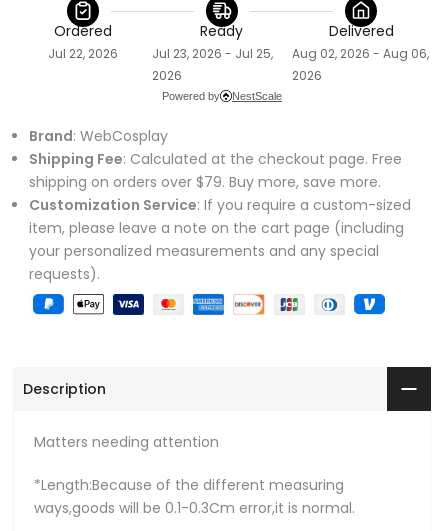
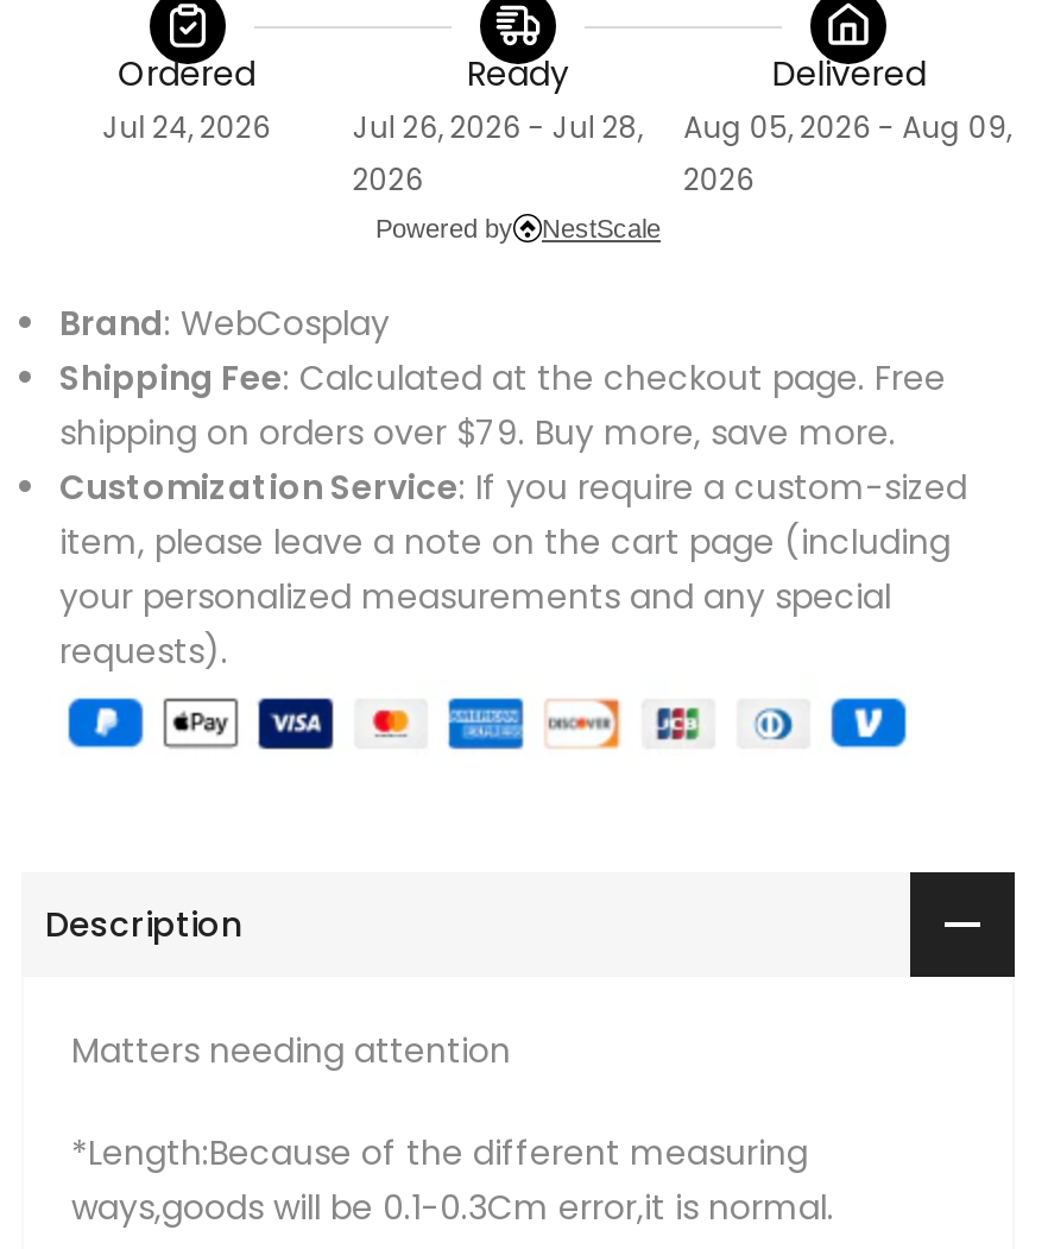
[48,45,118,62] Jul 22, 2026 -> [103,107,271,147] Jul 24, 2026
[152,45,273,62] Jul 23, 2026 - Jul 25, -> [352,107,642,147] Jul 26, 2026 - Jul 28,
[292,45,429,62] Aug 02, 2026 - Aug 06, -> [684,107,1012,147] Aug 05, 2026 - Aug 09,

